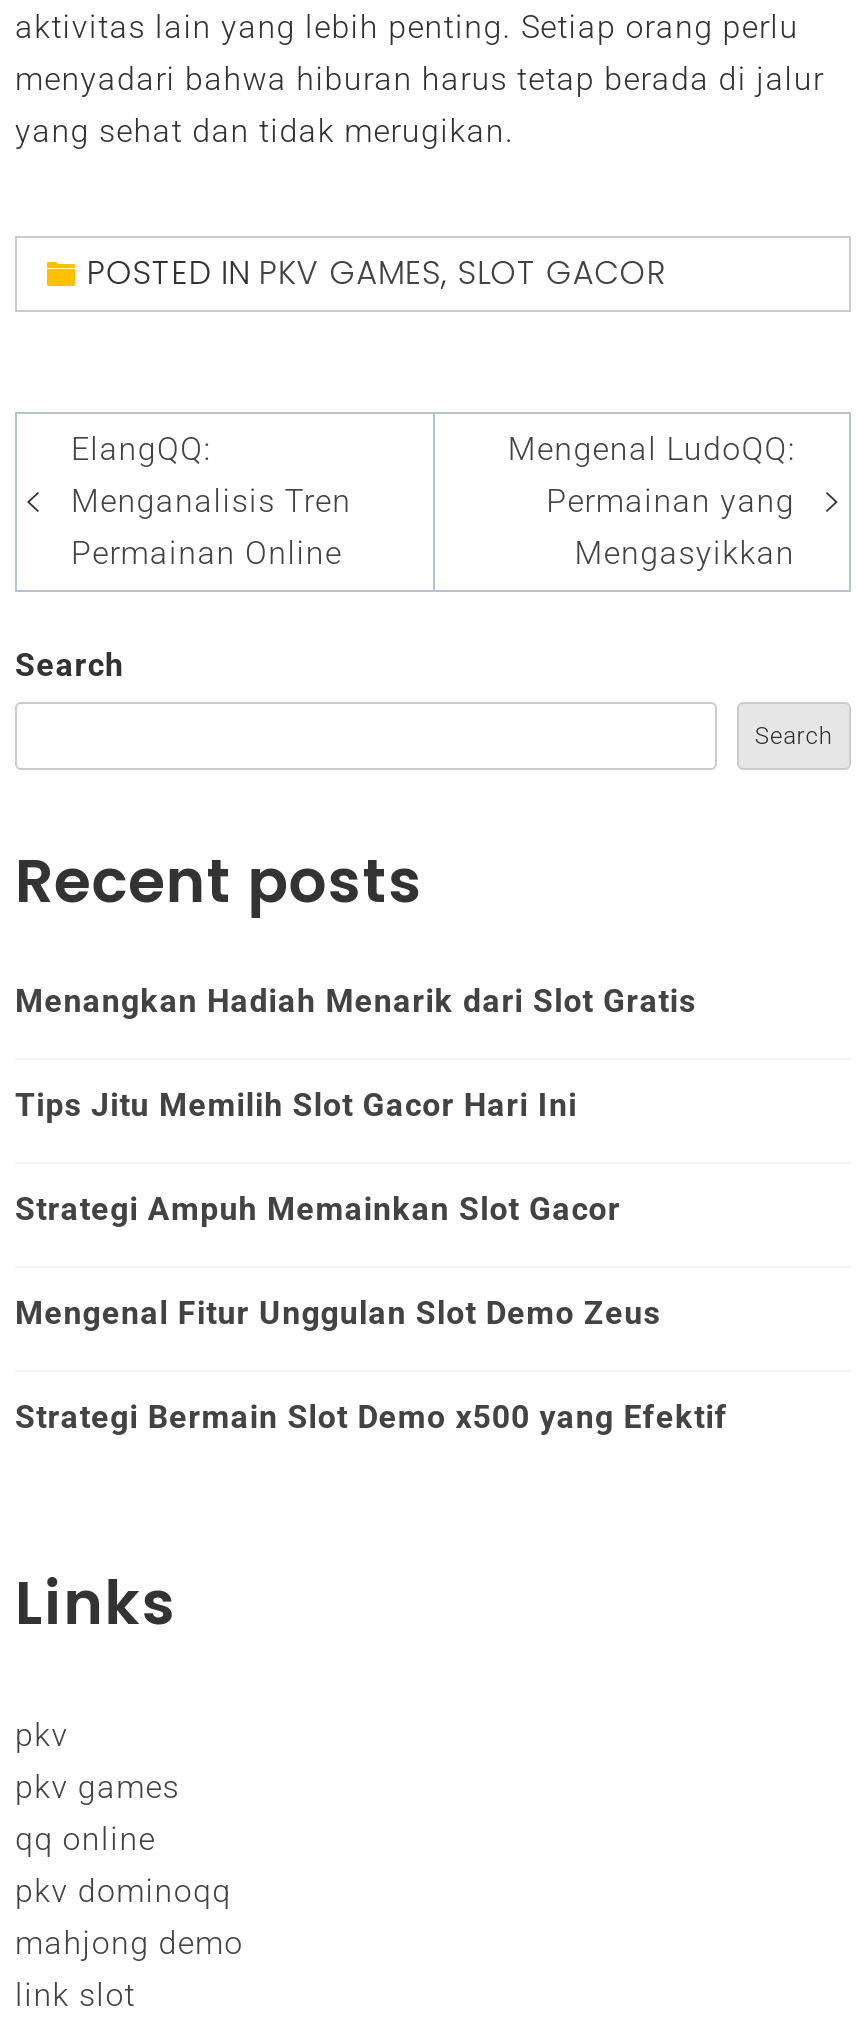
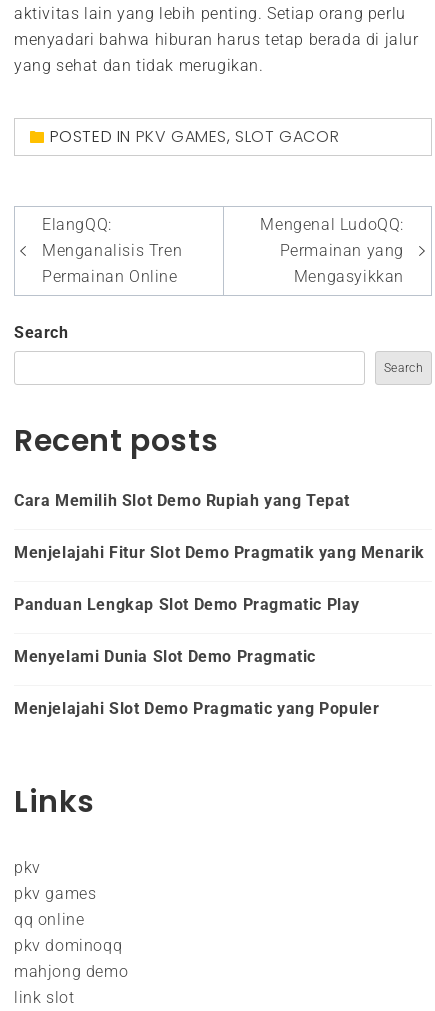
[15,982,696,1020] Menangkan Hadiah Menarik dari Slot Gratis -> [14,491,350,510] Cara Memilih Slot Demo Rupiah yang Tepat
[15,1086,577,1124] Tips Jitu Memilih Slot Gacor Hari Ini -> [14,543,425,562] Menjelajahi Fitur Slot Demo Pragmatik yang Menarik
[15,1190,621,1228] Strategi Ampuh Memainkan Slot Gacor -> [14,595,360,614] Panduan Lengkap Slot Demo Pragmatic Play
[15,1294,661,1332] Mengenal Fitur Unggulan Slot Demo Zeus -> [14,647,316,666] Menyelami Dunia Slot Demo Pragmatic
[15,1398,728,1436] Strategi Bermain Slot Demo x500 yang Efektif -> [14,699,379,718] Menjelajahi Slot Demo Pragmatic yang Populer

